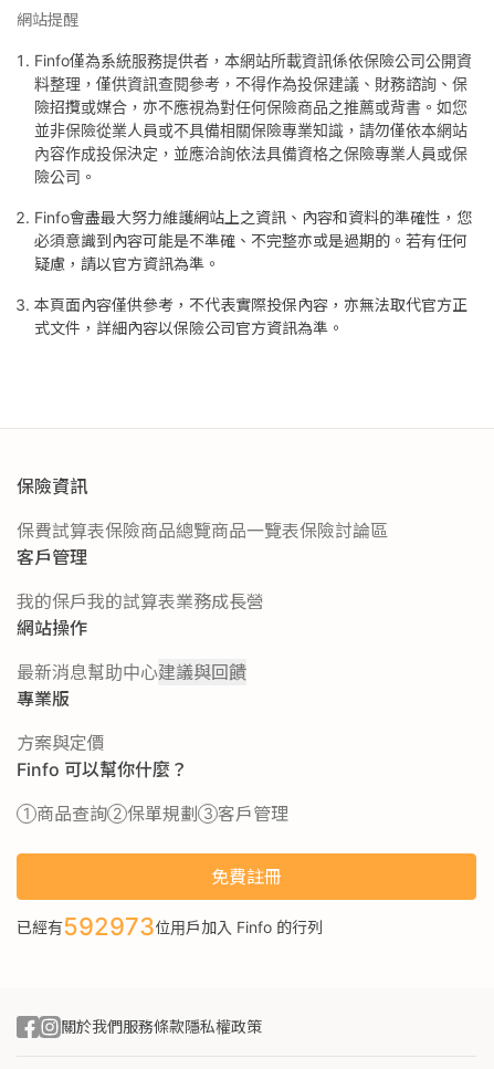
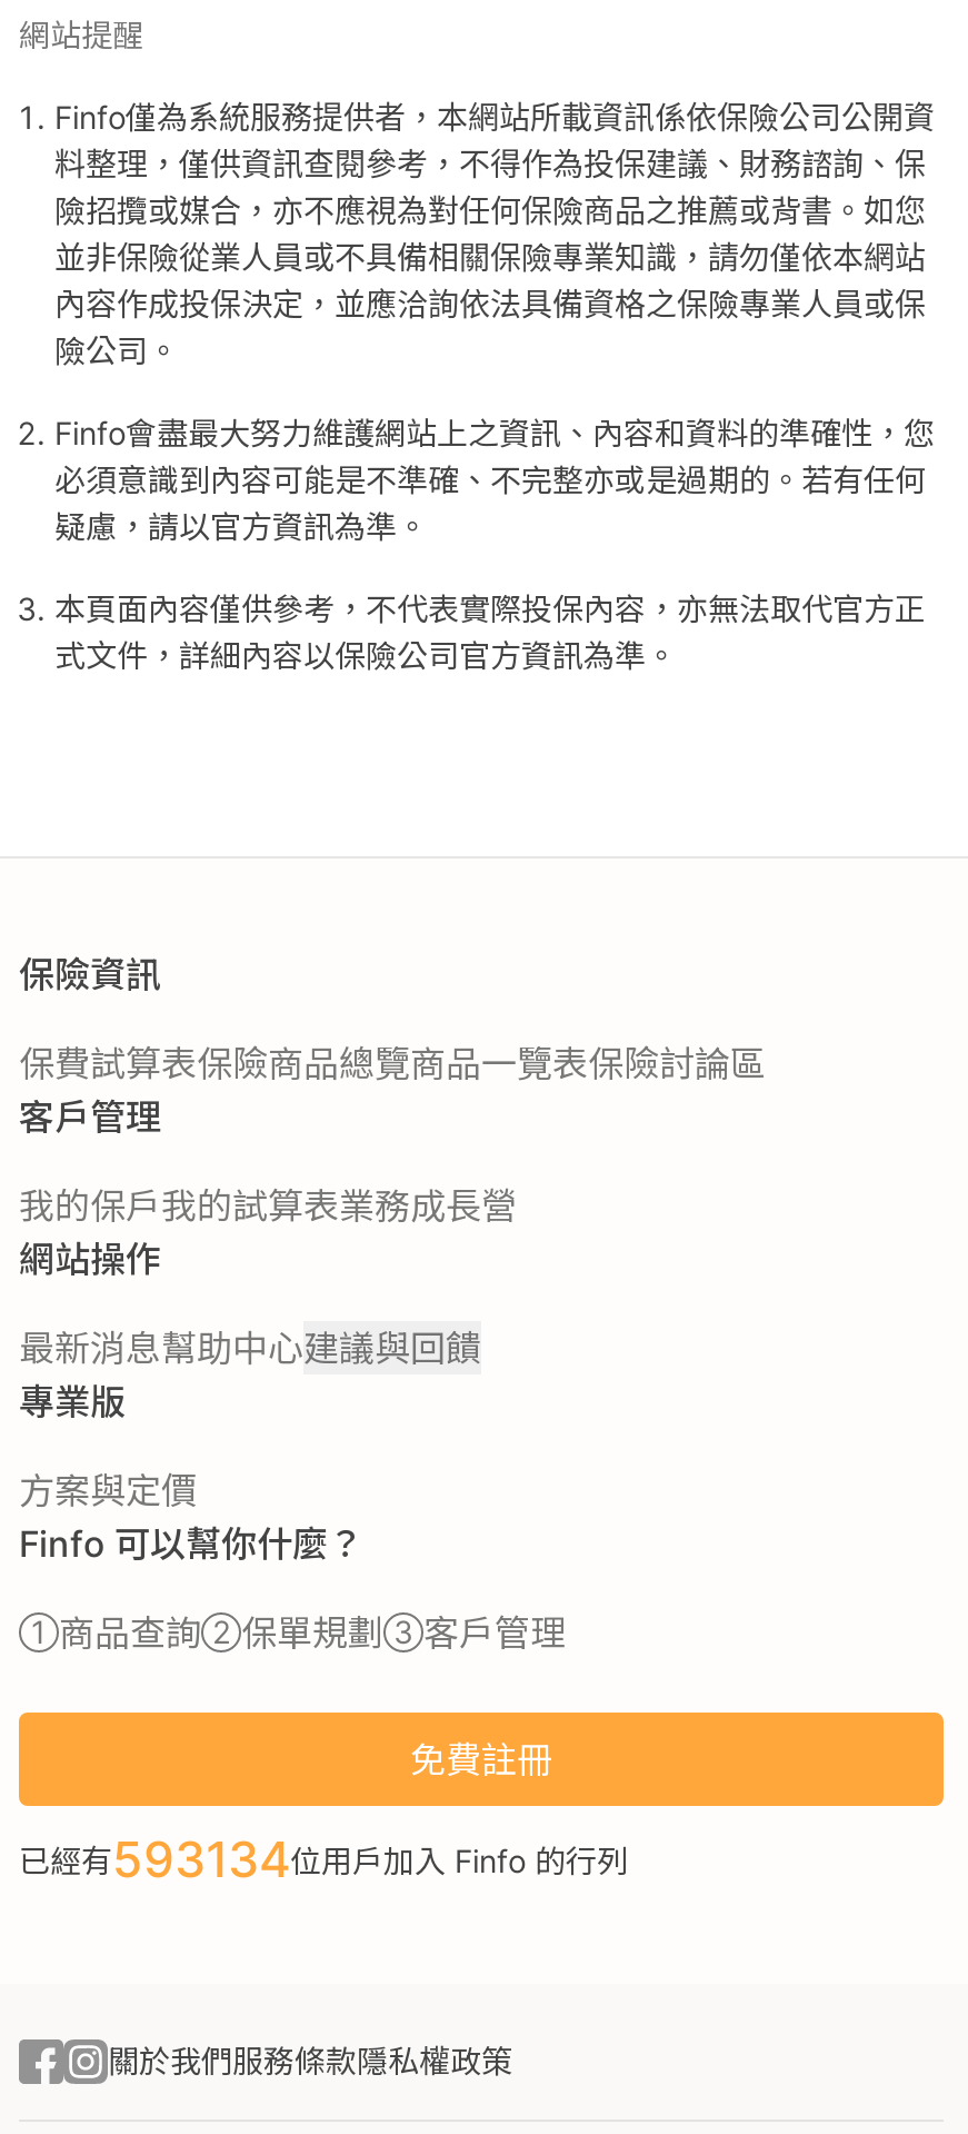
[17,912,323,941] 已經有592973位用戶加入 Finfo 的行列 -> [19,1831,628,1888] 已經有593134位用戶加入 Finfo 的行列

